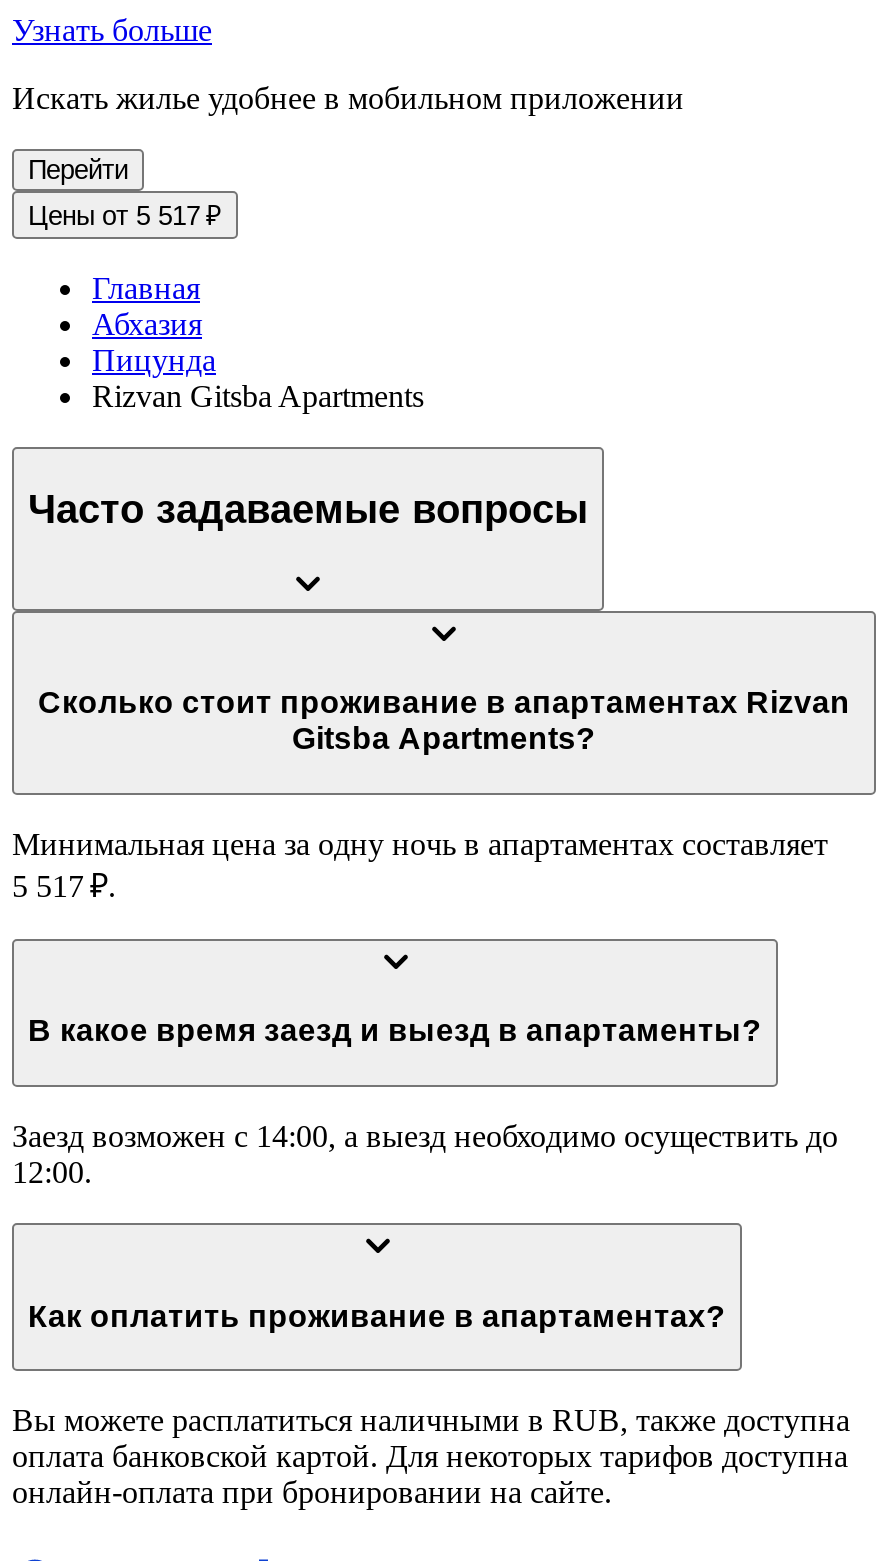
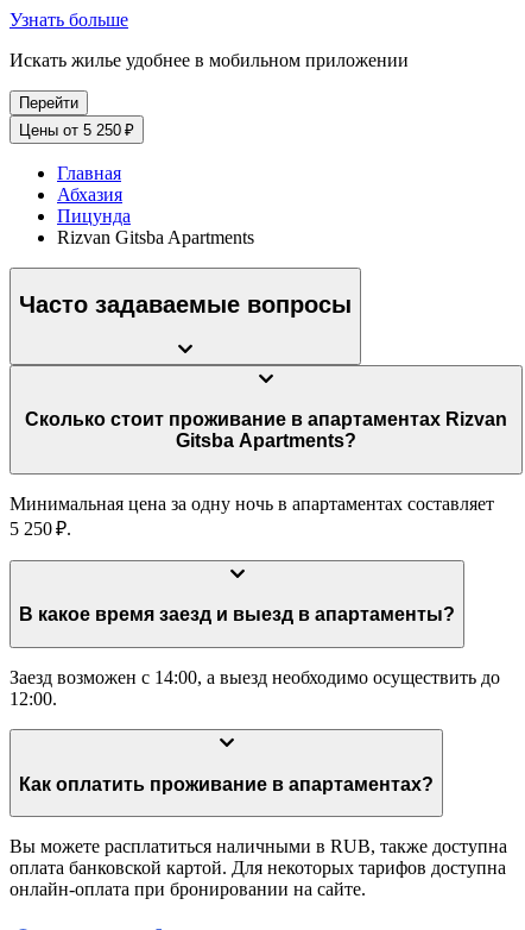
[28,202,222,232] Цены от 5 517 ₽ -> [19,122,134,140] Цены от 5 250 ₽
[12,869,116,903] 5 517 ₽. -> [10,518,71,538] 5 250 ₽.

